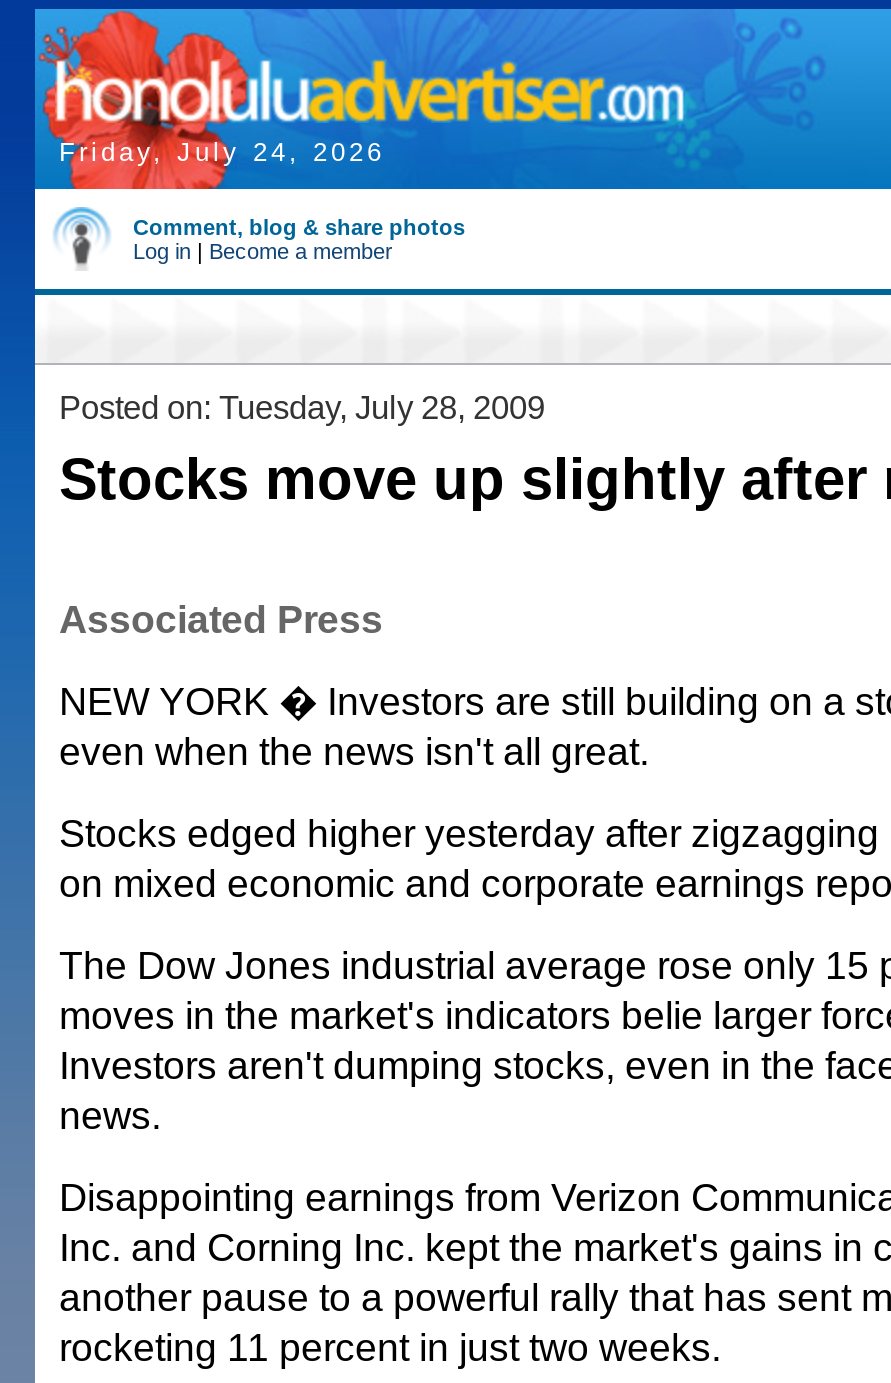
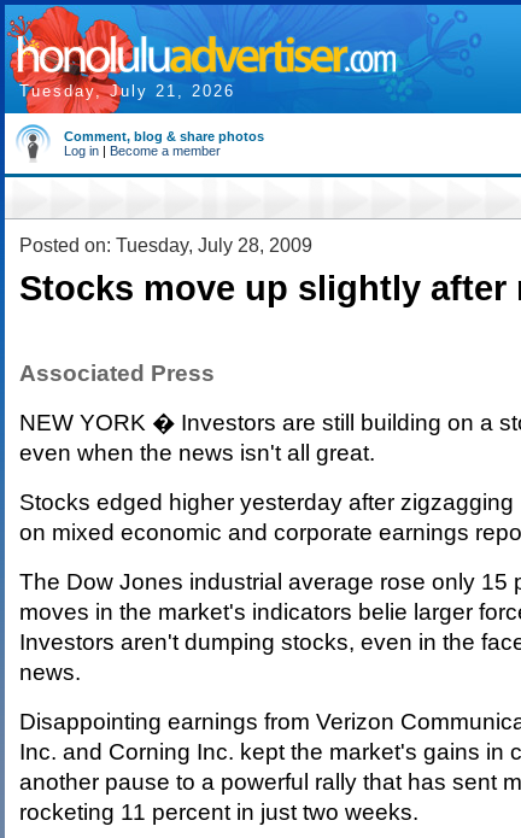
[59,137,385,167] Friday, July 24, 2026 -> [19,82,235,100] Tuesday, July 21, 2026

